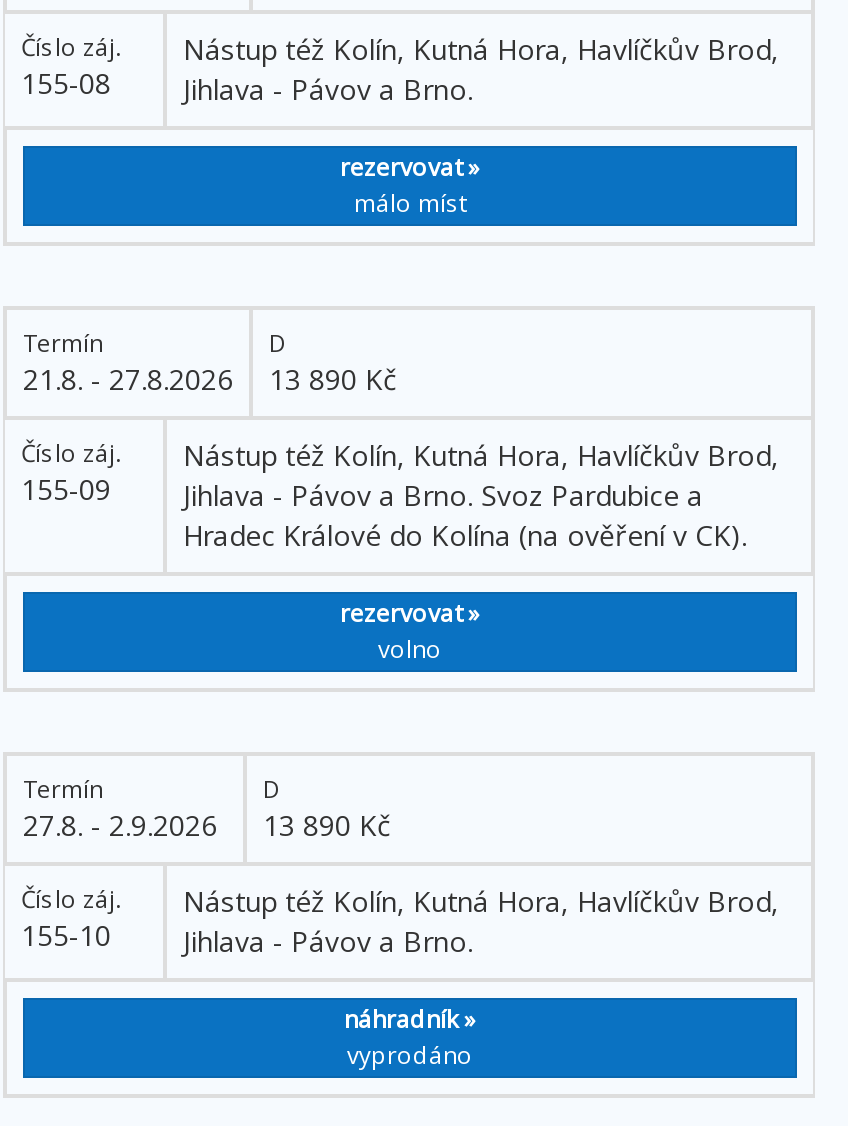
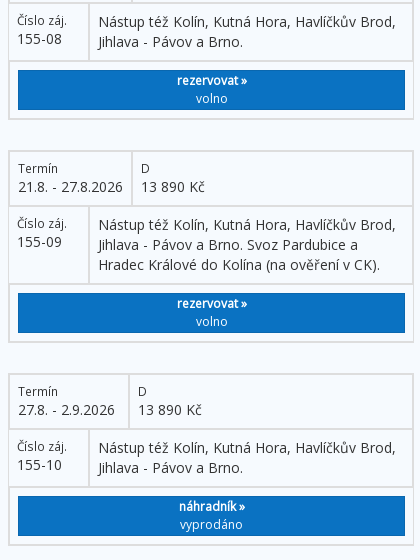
[354,185,466,219] málo míst -> [195,90,227,107] volno

